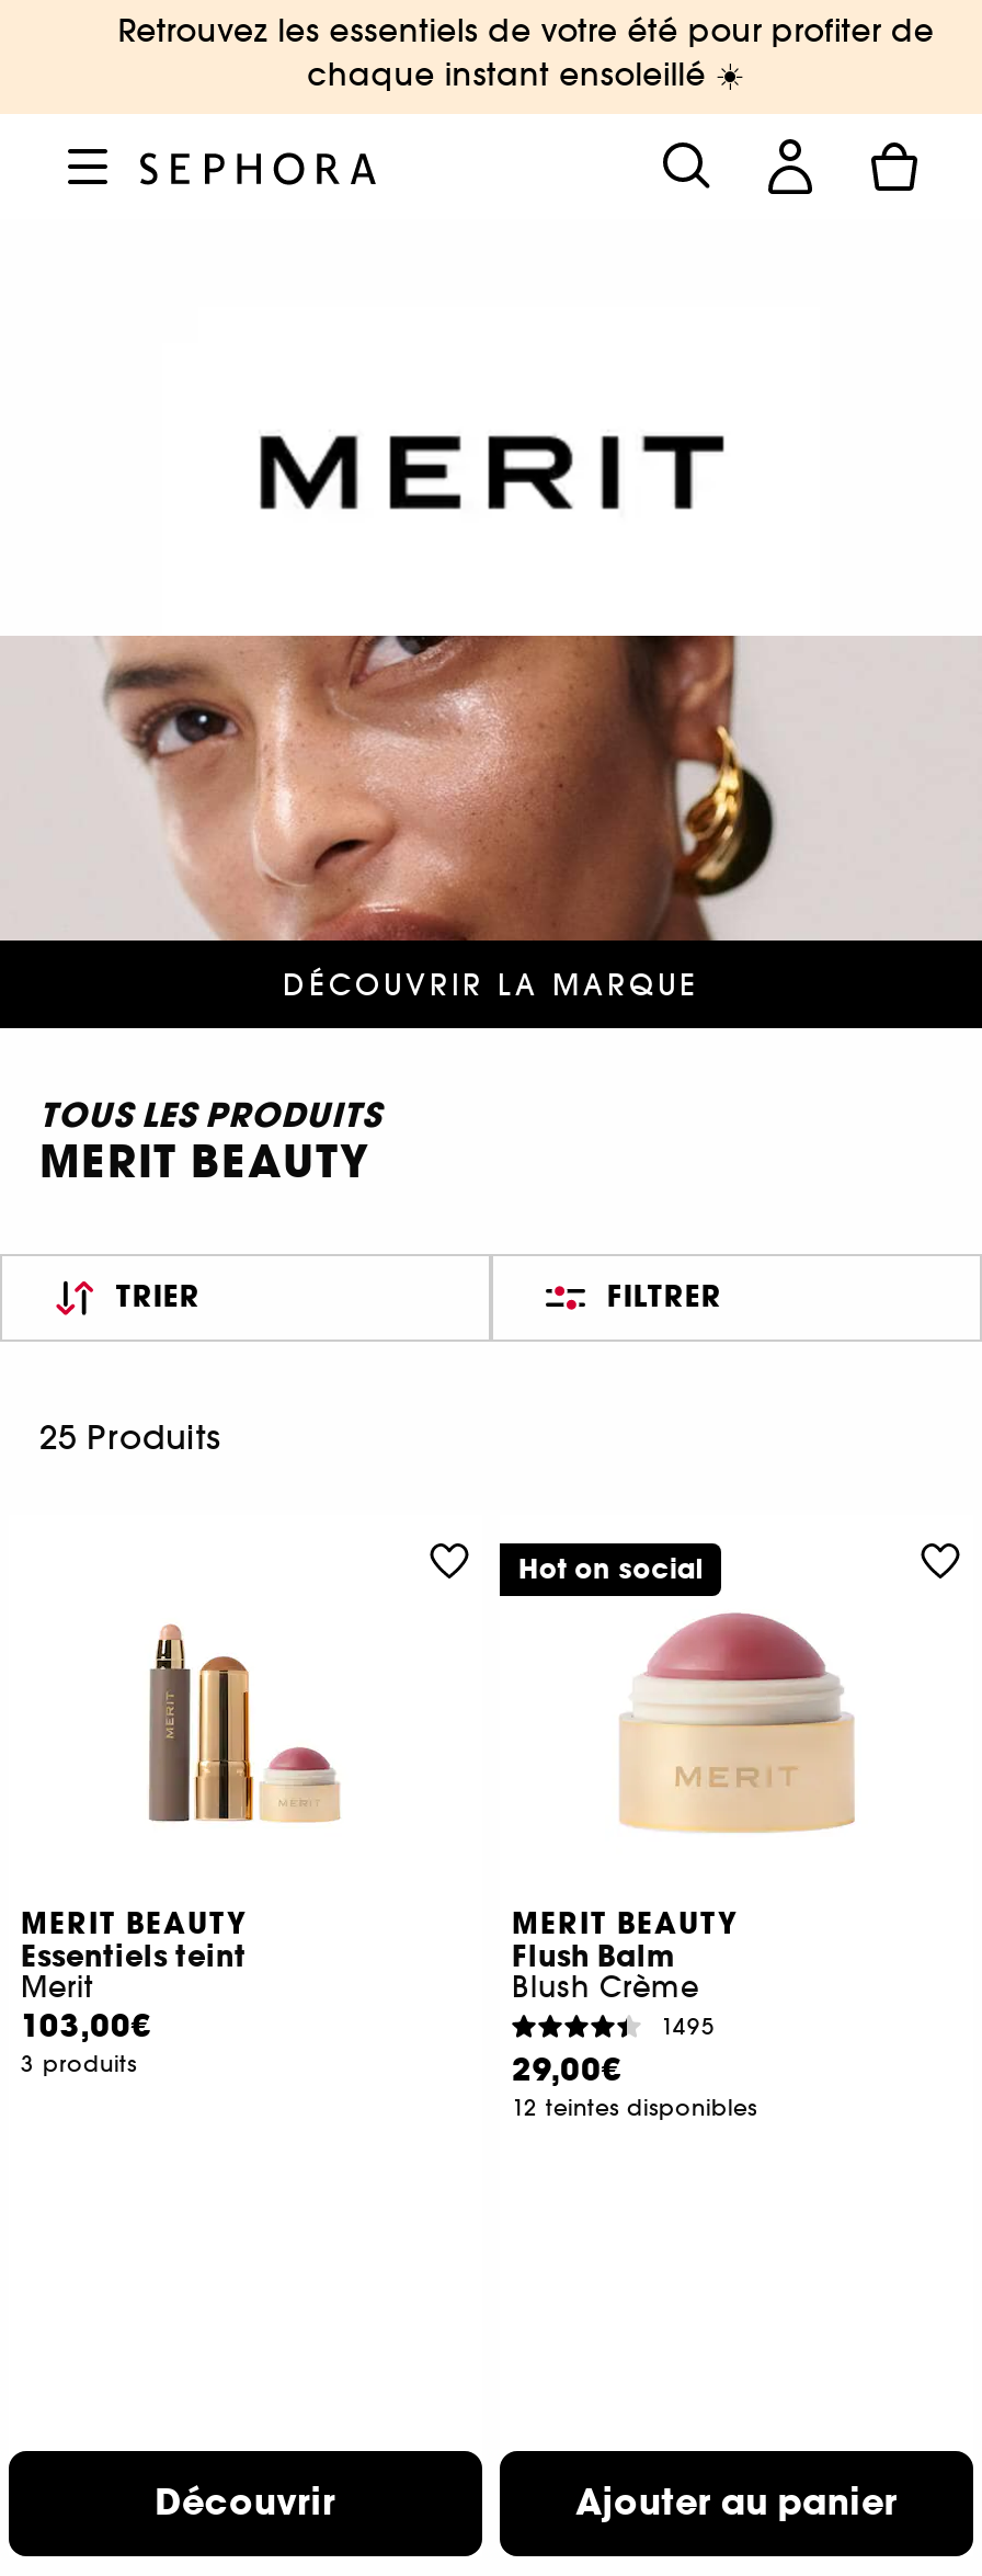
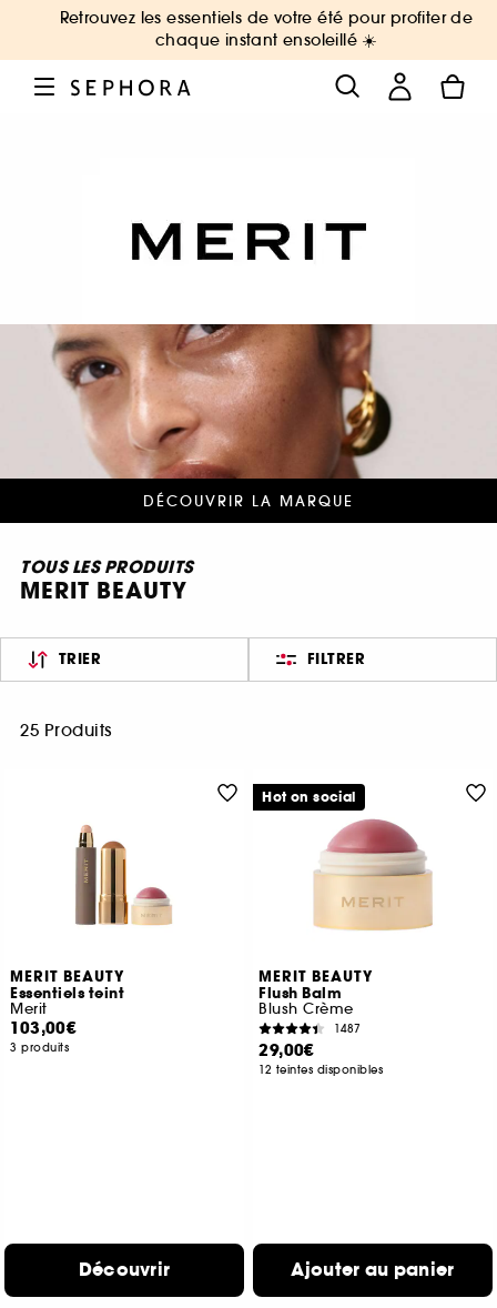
[661,2012,716,2041] 1495 -> [334,1021,361,1036] 1487

